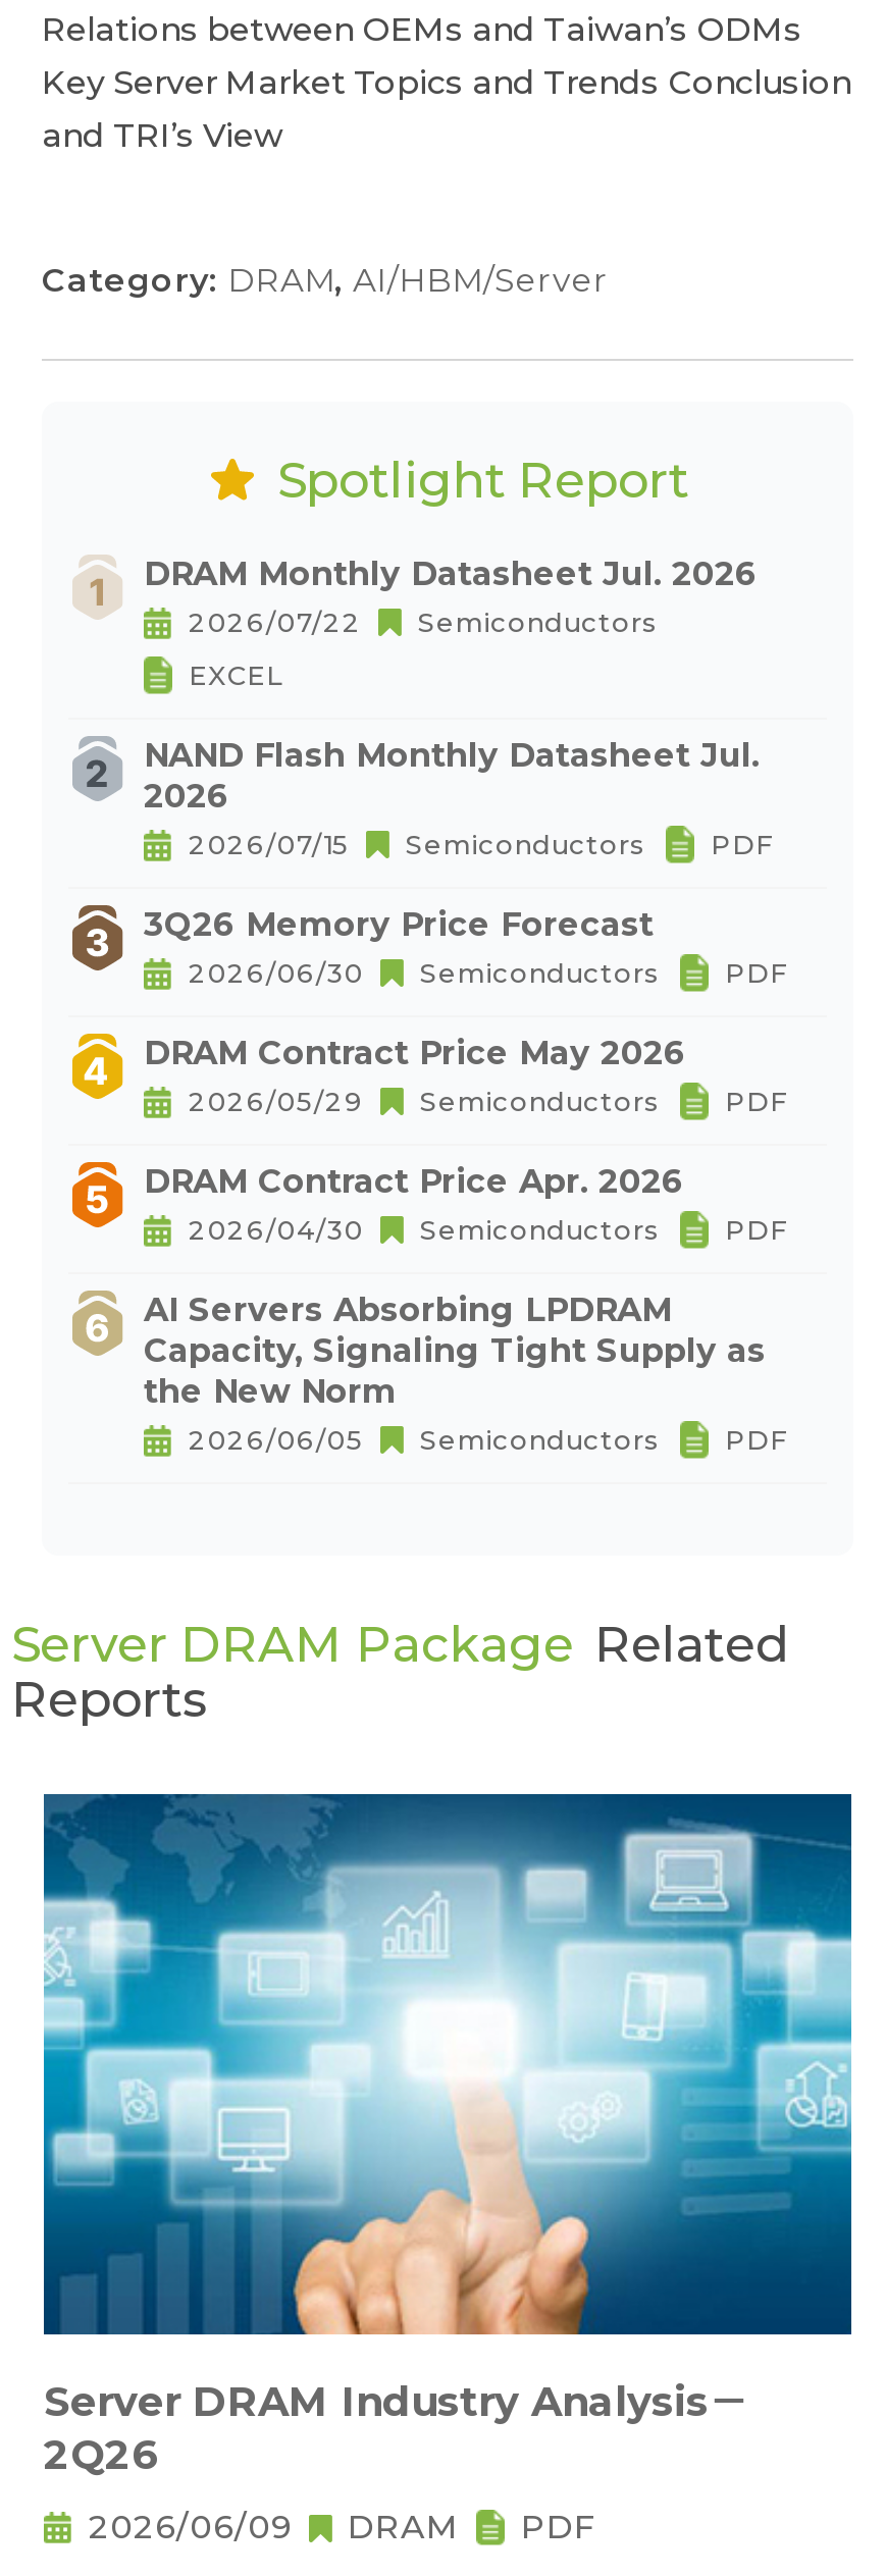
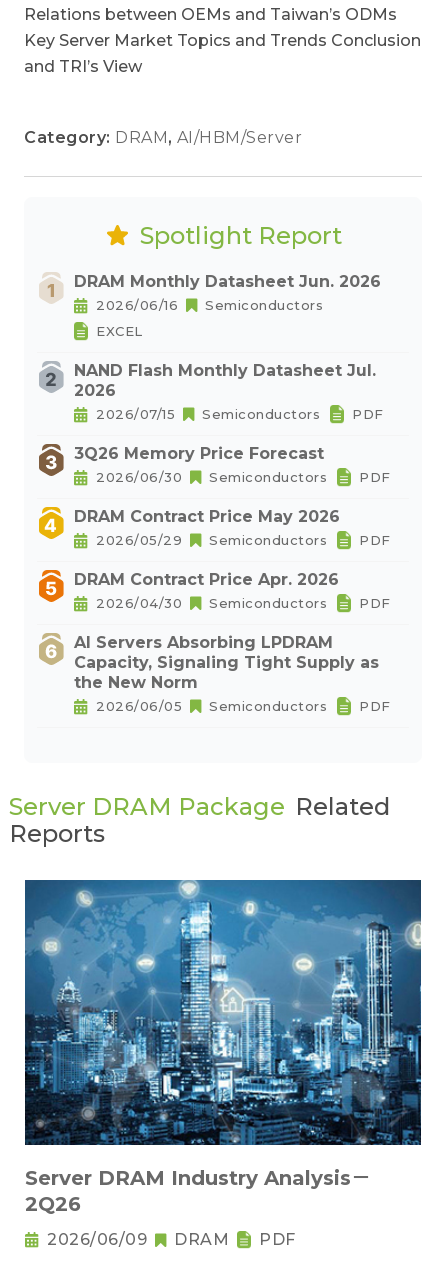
[144,555,758,593] DRAM Monthly Datasheet Jul. 2026 -> [74,272,381,291] DRAM Monthly Datasheet Jun. 2026
[189,606,658,638] 2026/07/22 Semiconductors -> [96,297,323,313] 2026/06/16 Semiconductors
[42,1794,853,2336] [image] -> [24,880,422,1146] [image]

